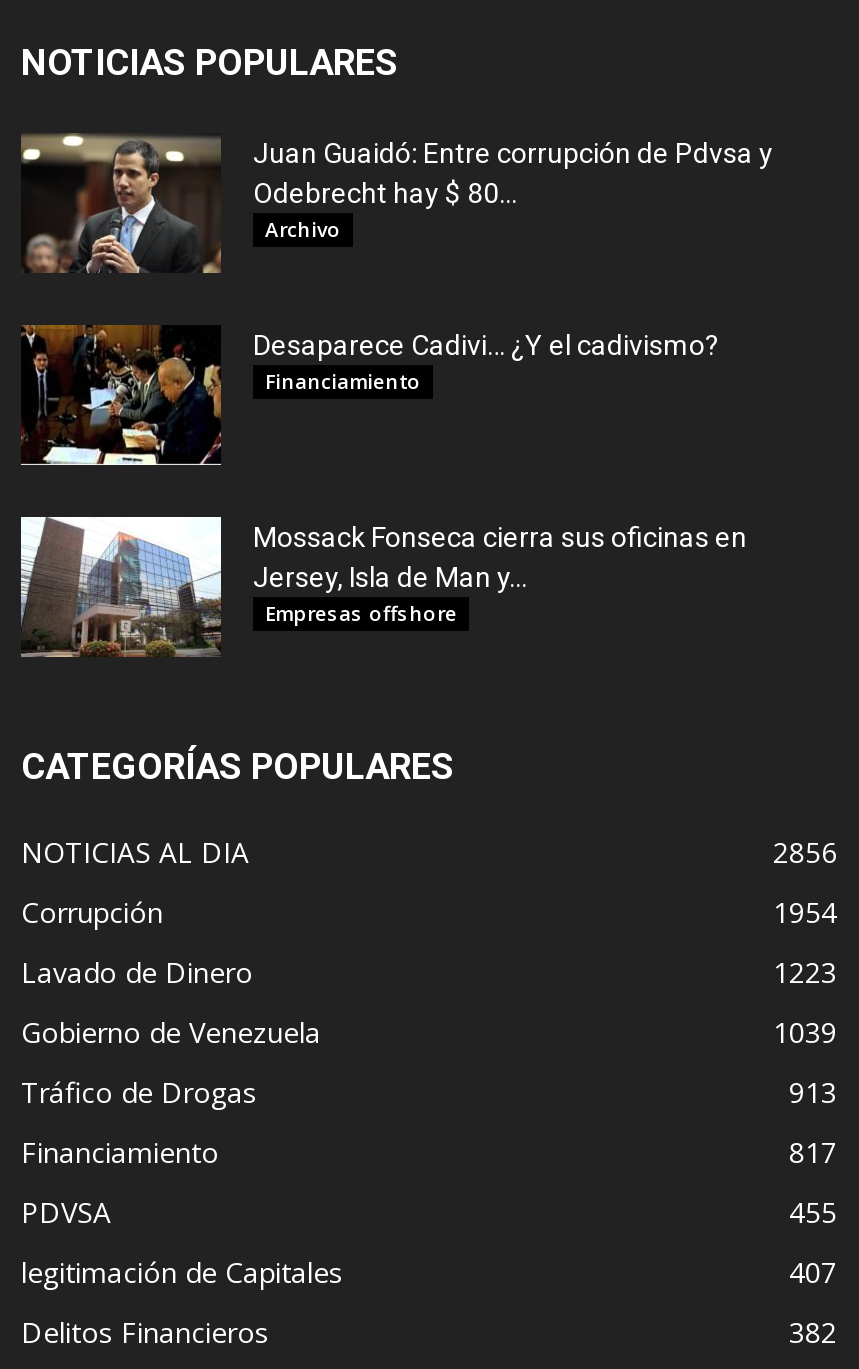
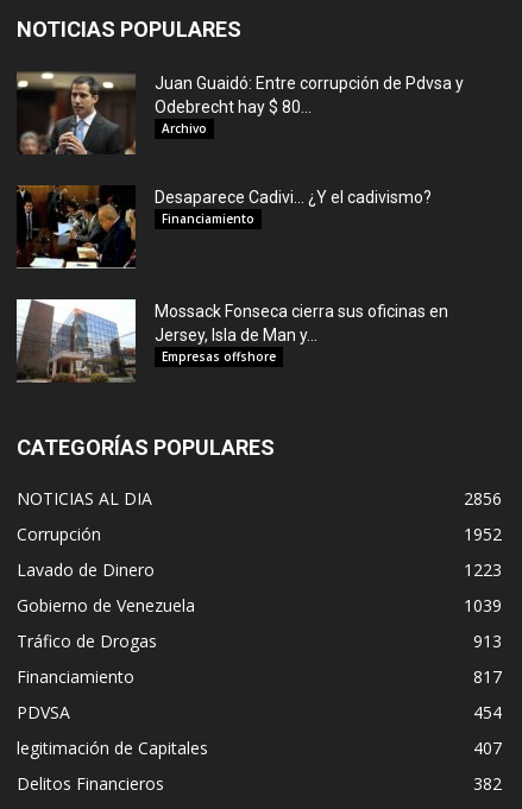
[773,892,837,930] 1954 -> [464,522,502,545] 1952
[789,1192,837,1230] 455 -> [473,701,502,723] 454

